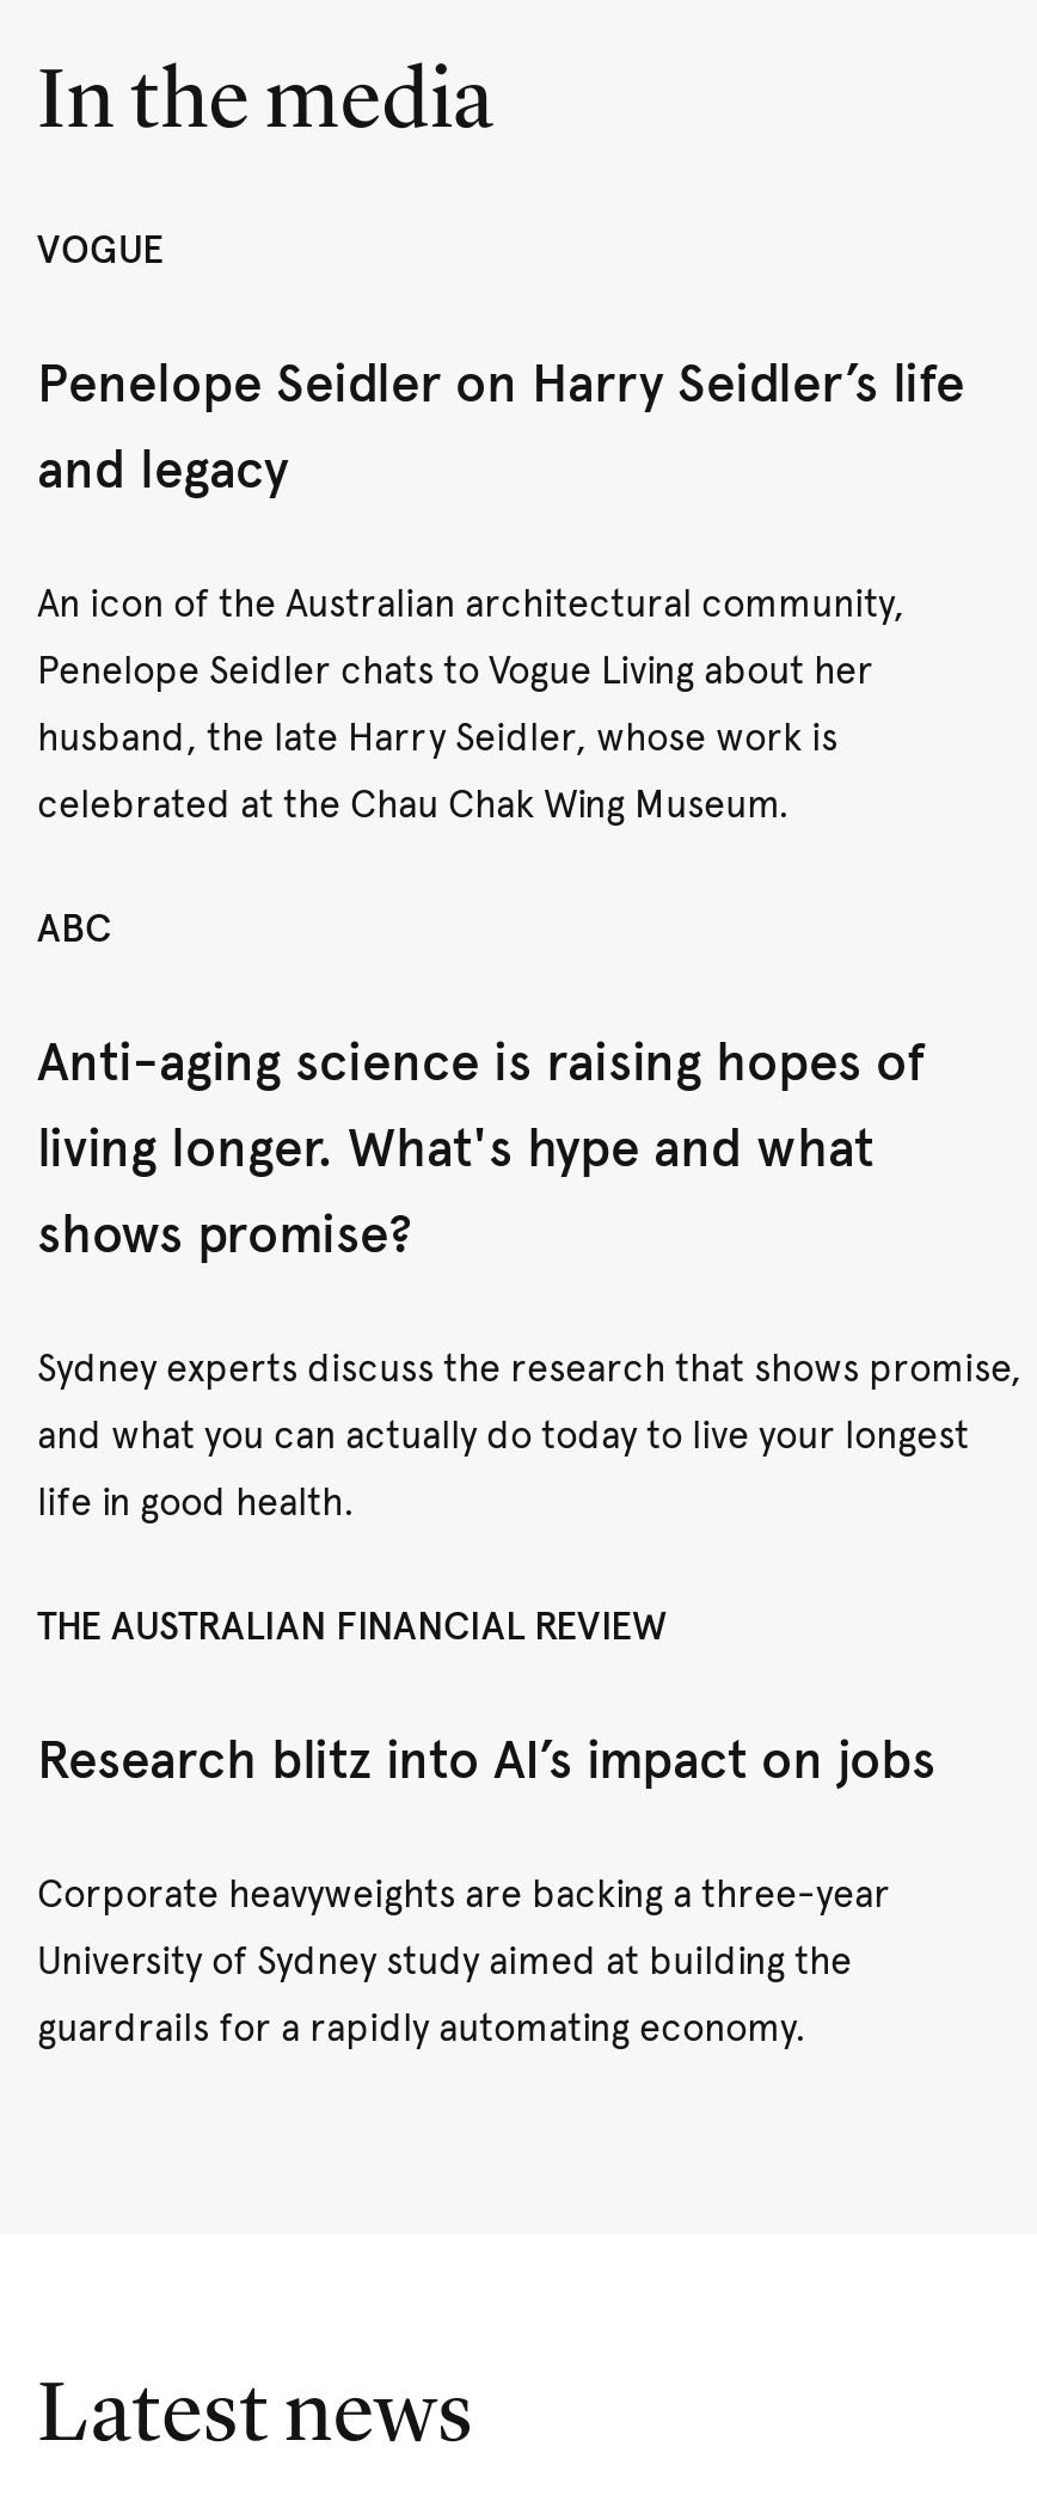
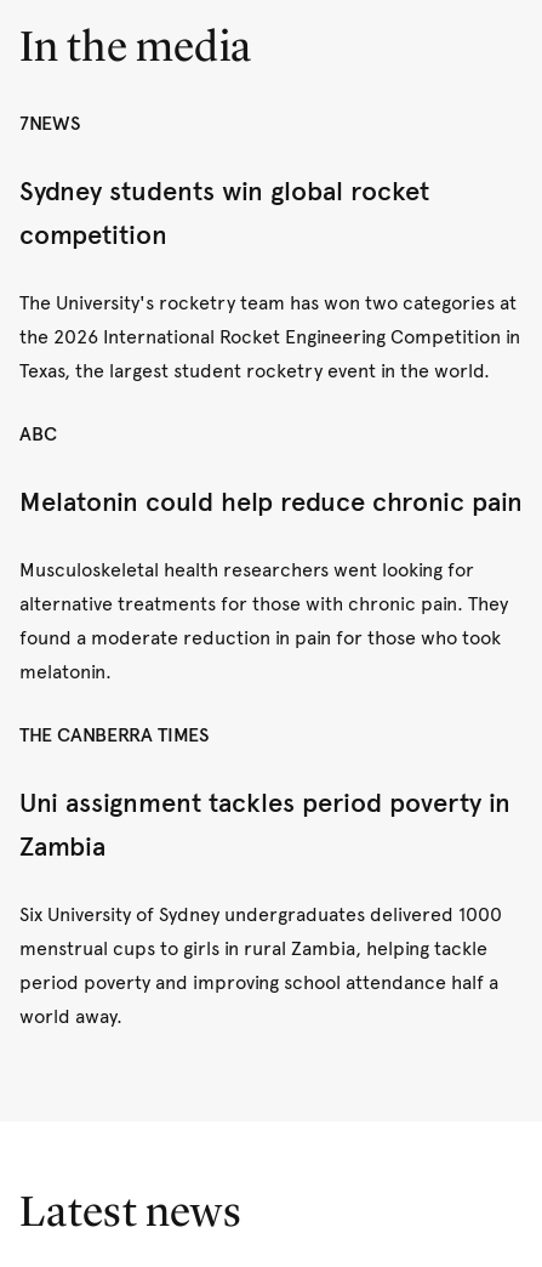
[37,227,964,827] VOGUE | Penelope Seidler on Harry Seidler’s life | and legacy | An icon of the Australian architectural community, | Penelope Seidler chats to Vogue Living about her | husband, the late Harry Seidler, whose work is | celebrated at the Chau Chak Wing Museum. -> [19,112,520,382] 7NEWS | Sydney students win global rocket | competition | The University's rocketry team has won two categories at | the 2026 International Rocket Engineering Competition in | Texas, the largest student rocketry event in the world.
moved [37,906,111,951] -> [19,422,57,445]: ABC
[37,1030,1021,2050] Anti-aging science is raising hopes of | living longer. What's hype and what | shows promise? | Sydney experts discuss the research that shows promise, | and what you can actually do today to live your longest | life in good health. | THE AUSTRALIAN FINANCIAL REVIEW | Research blitz into AI’s impact on jobs | Corporate heavyweights are backing a three-year | University of Sydney study aimed at building the | guardrails for a rapidly automating economy. -> [19,485,523,1028] Melatonin could help reduce chronic pain | Musculoskeletal health researchers went looking for | alternative treatments for those with chronic pain. They | found a moderate reduction in pain for those who took | melatonin. | THE CANBERRA TIMES | Uni assignment tackles period poverty in | Zambia | Six University of Sydney undergraduates delivered 1000 | menstrual cups to girls in rural Zambia, helping tackle | period poverty and improving school attendance half a | world away.

